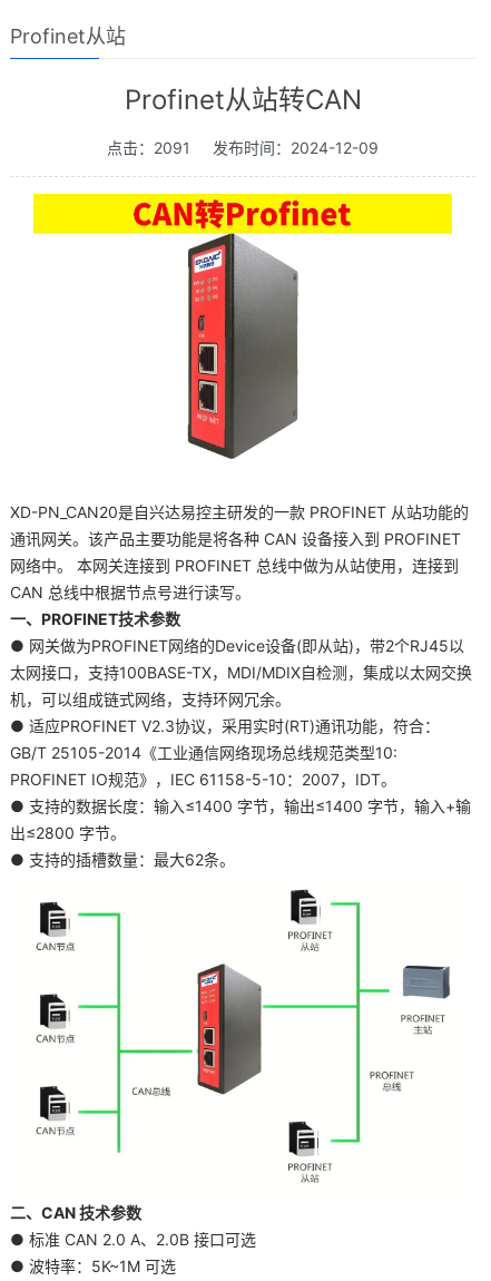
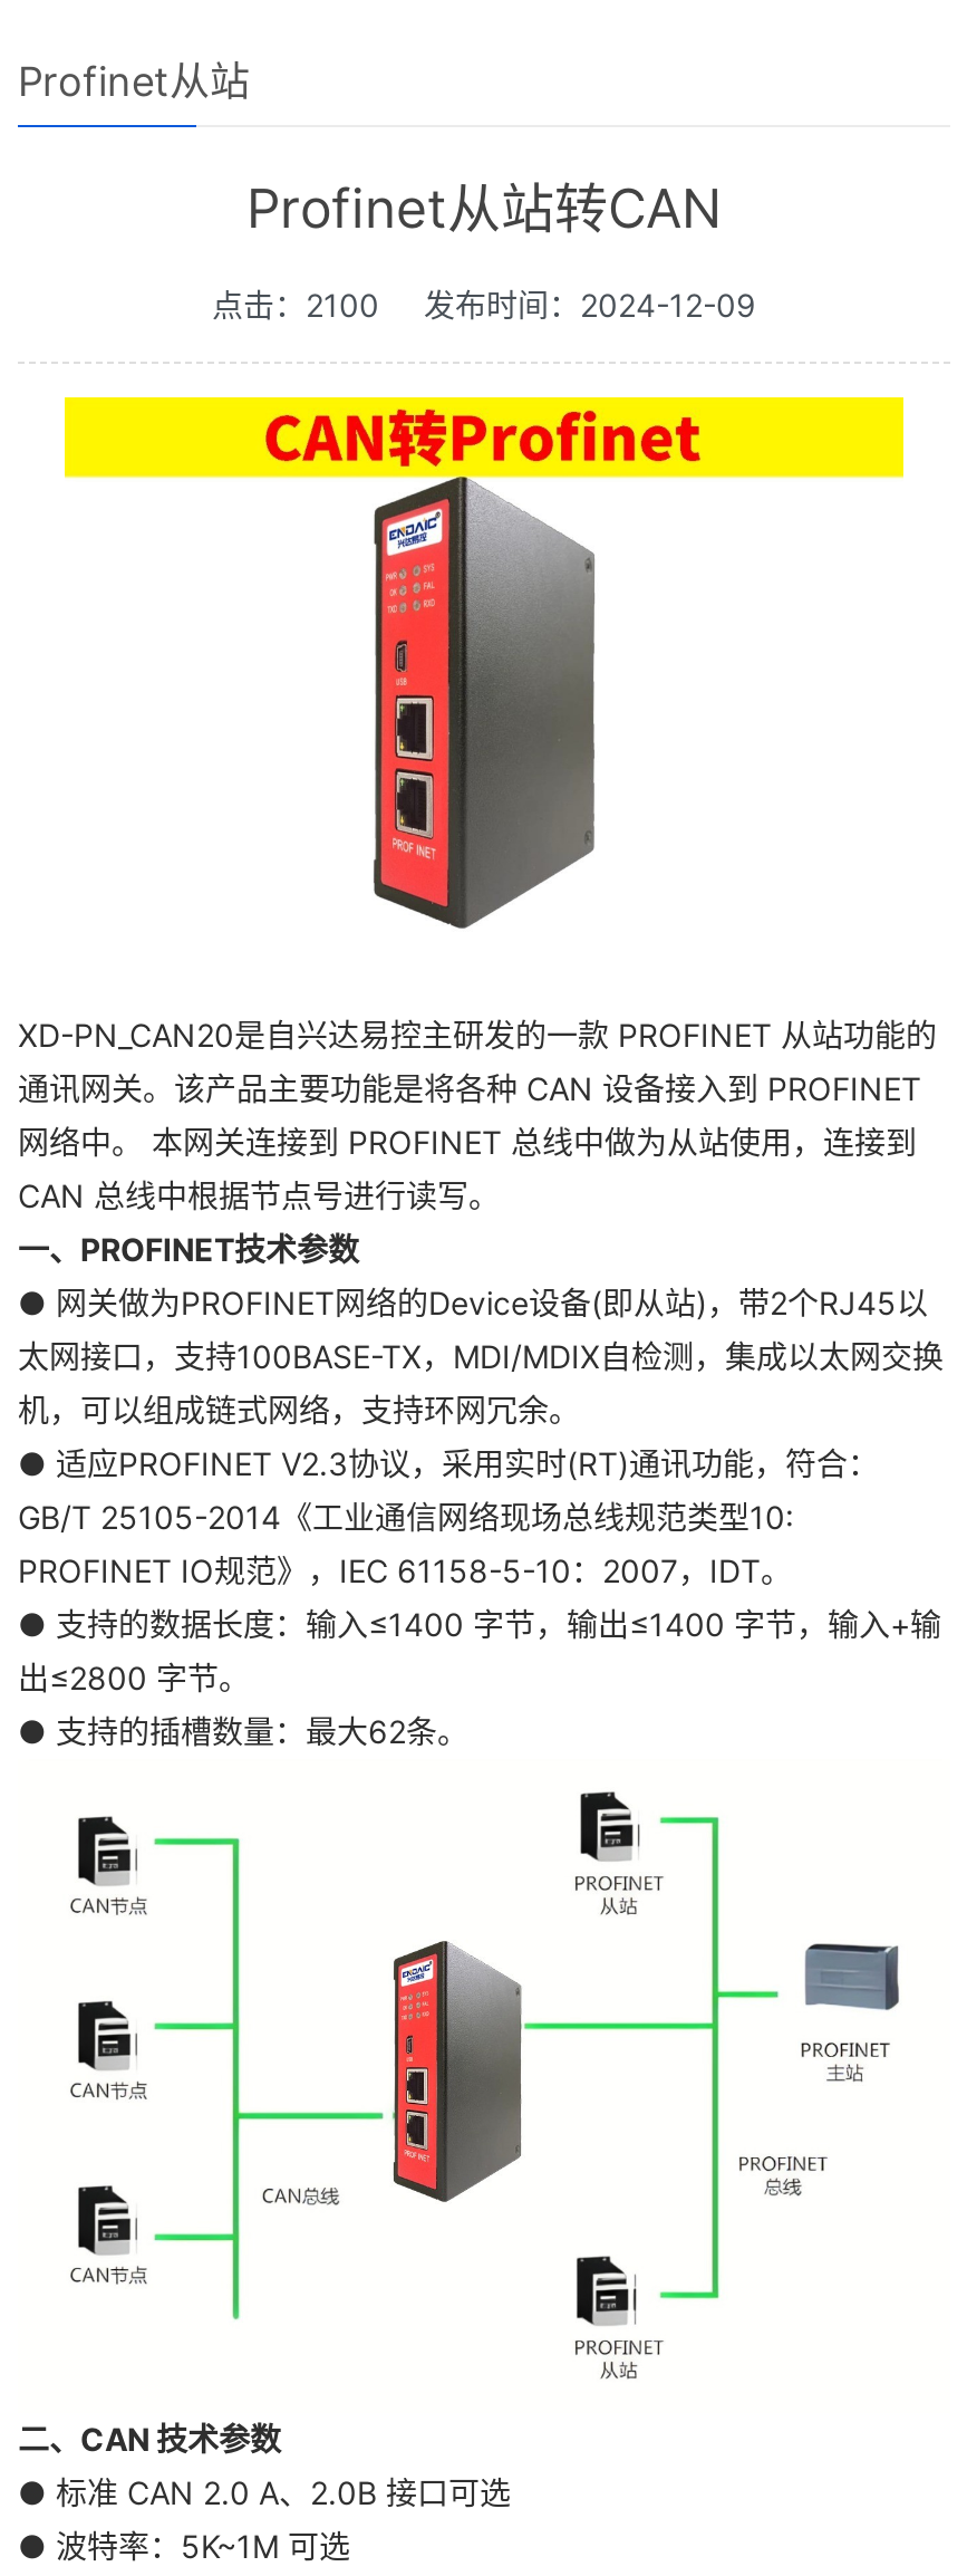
[107,138,379,157] 点击：2091 发布时间：2024-12-09 -> [212,285,756,323] 点击：2100 发布时间：2024-12-09

